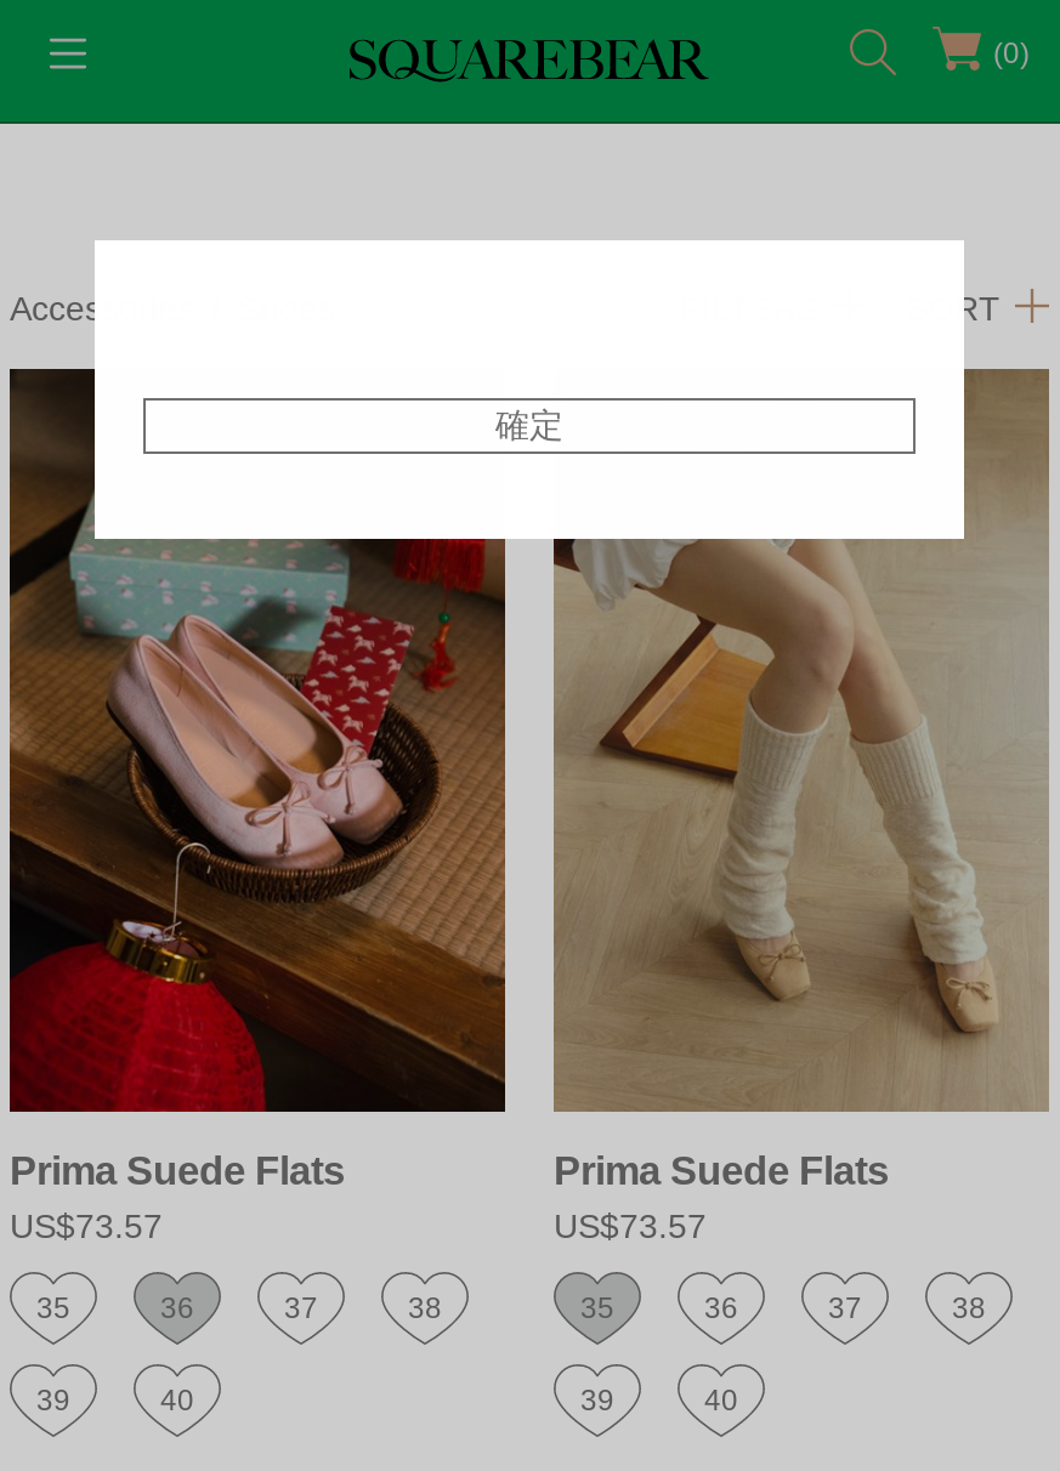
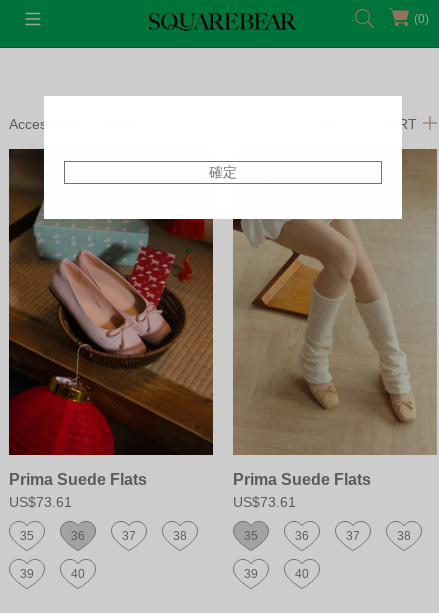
[10,1206,163,1245] US$73.57 -> [9,494,72,510] US$73.61
[554,1206,707,1245] US$73.57 -> [233,494,296,510] US$73.61

